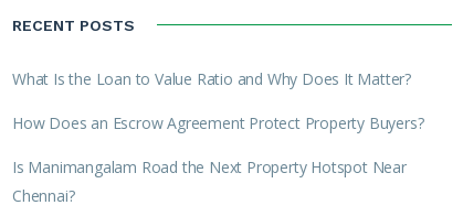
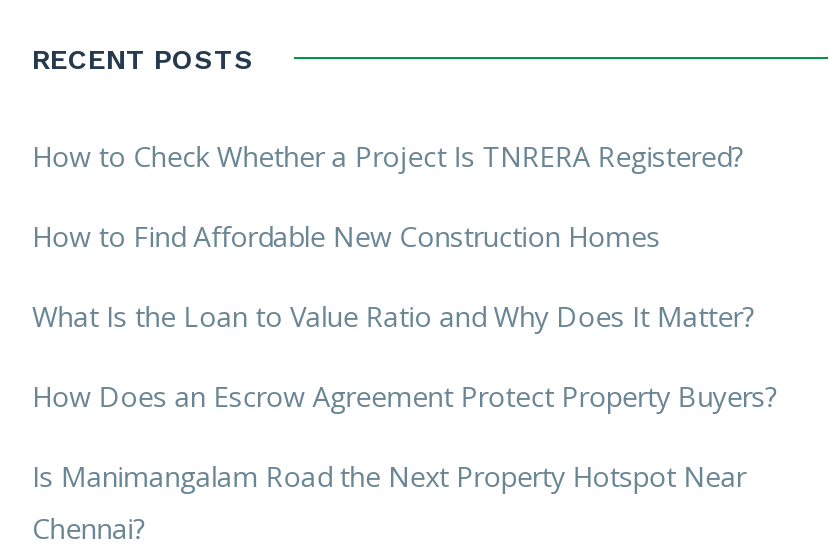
none -> [32,137,743,255] How to Check Whether a Project Is TNRERA Registered? | How to Find Affordable New Construction Homes

